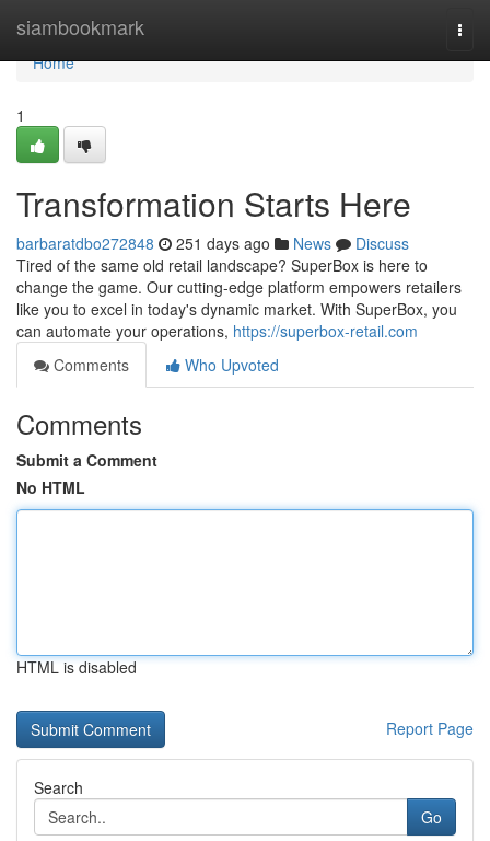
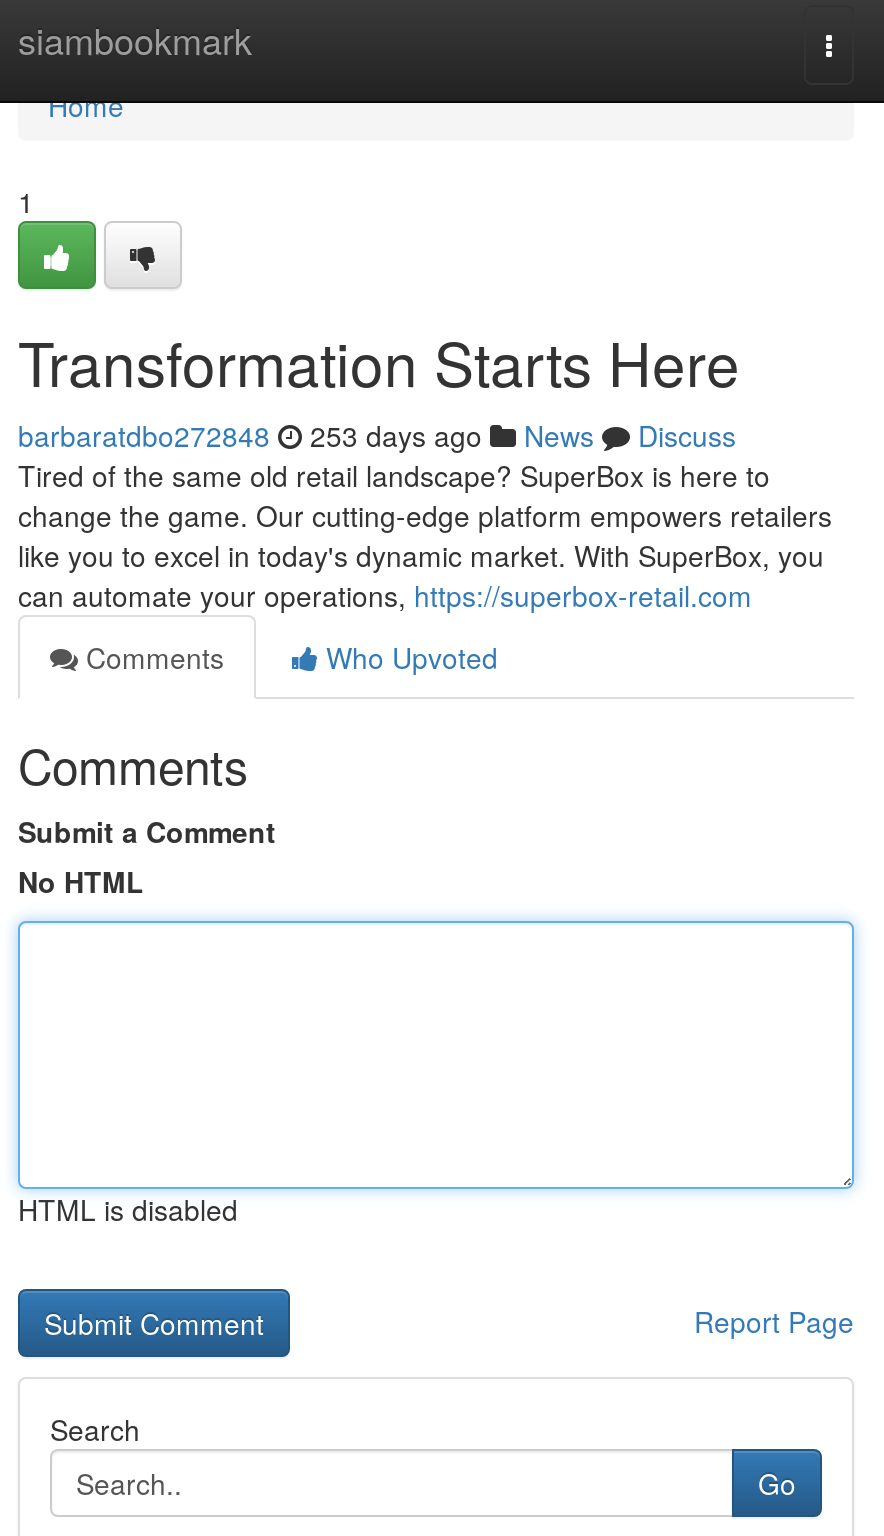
[16,232,409,254] barbaratdbo272848 251 days ago News Discuss -> [18,415,736,455] barbaratdbo272848 253 days ago News Discuss

